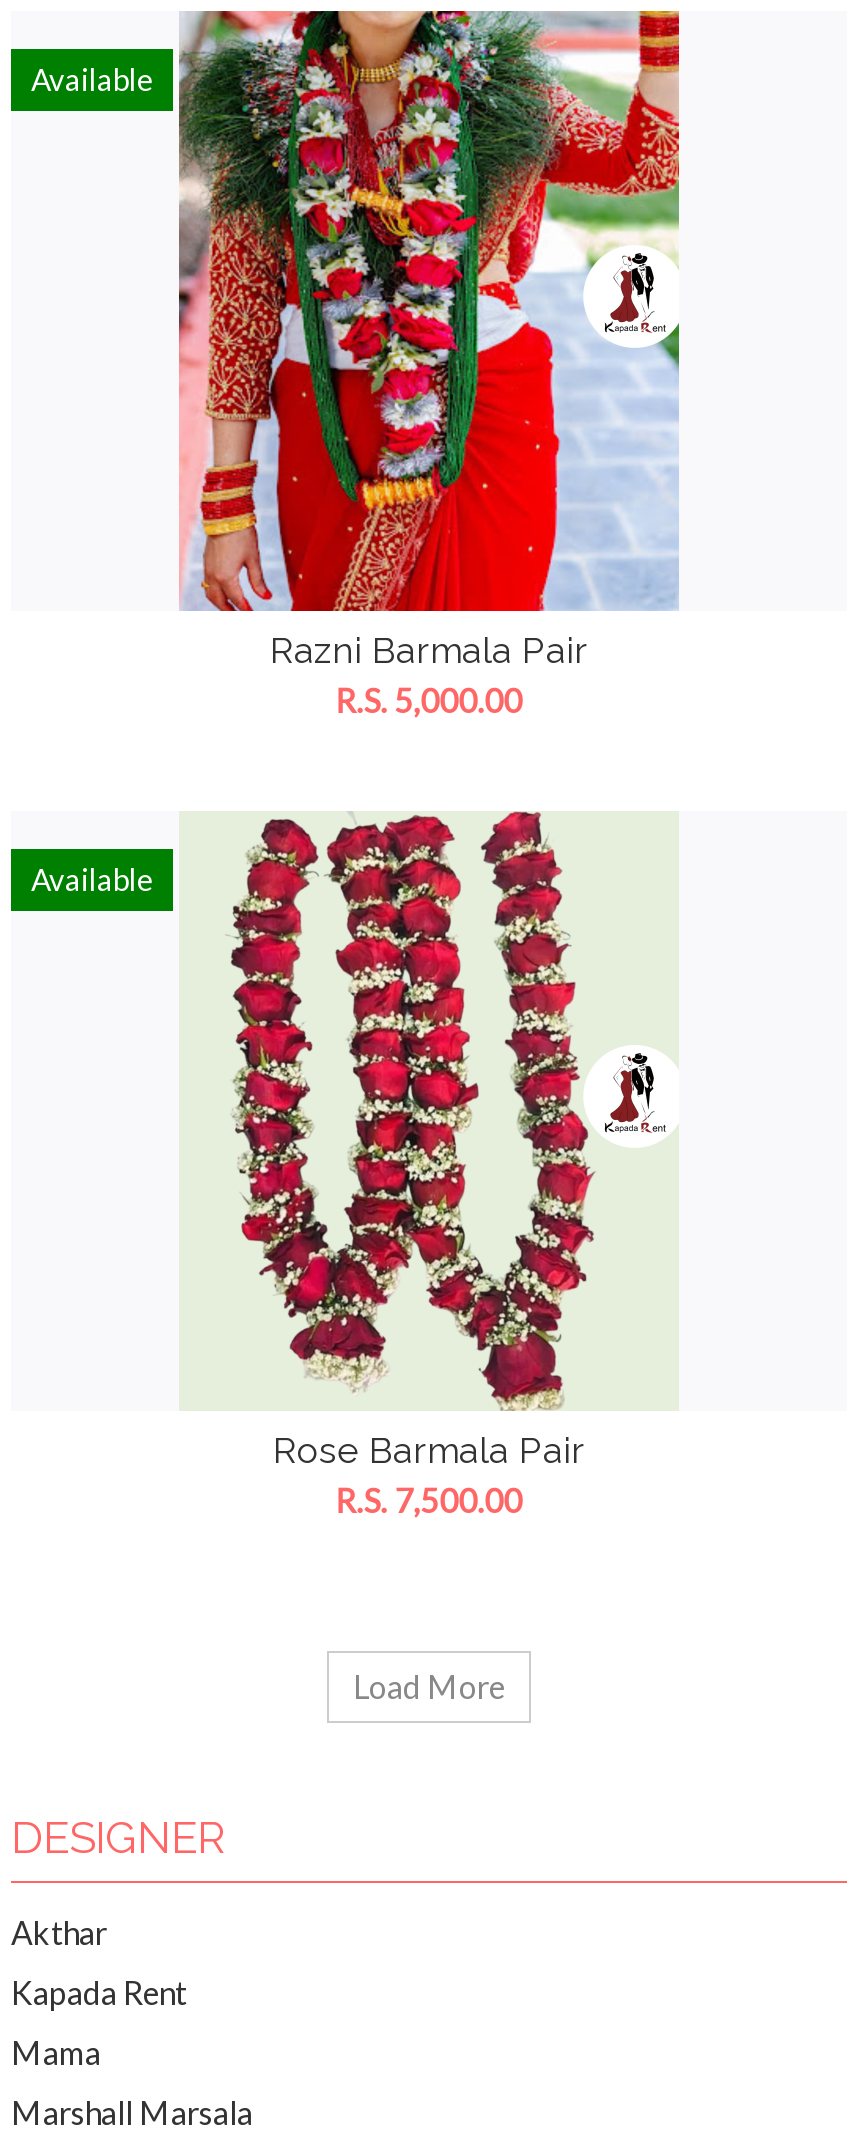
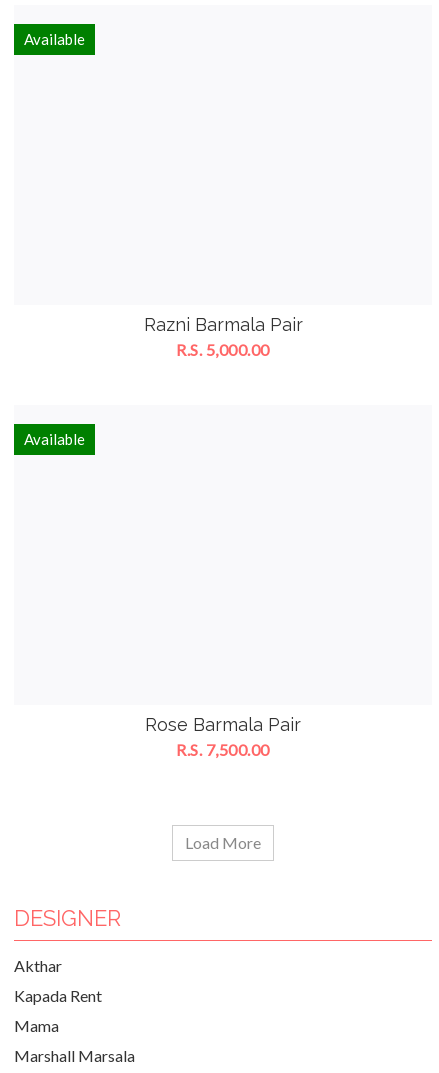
[177,9,681,613] [image] -> none
[183,809,675,1411] [image] -> none

